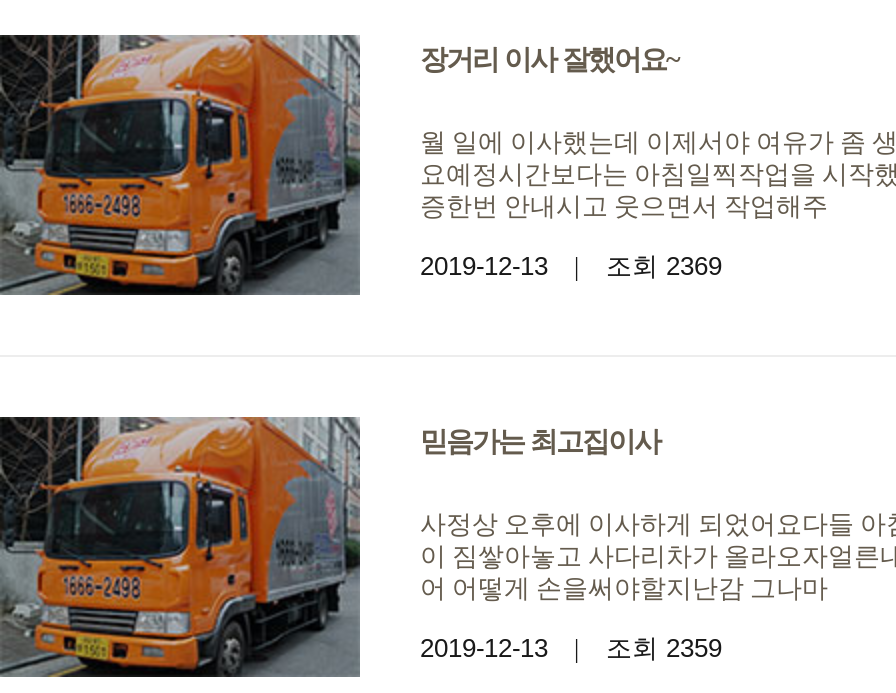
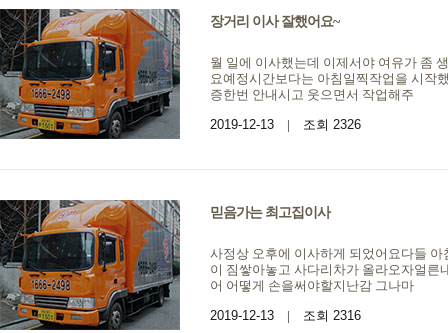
[606,251,722,281] 조회 2369 -> [303,117,361,132] 조회 2326
[606,633,722,663] 조회 2359 -> [303,308,361,323] 조회 2316

